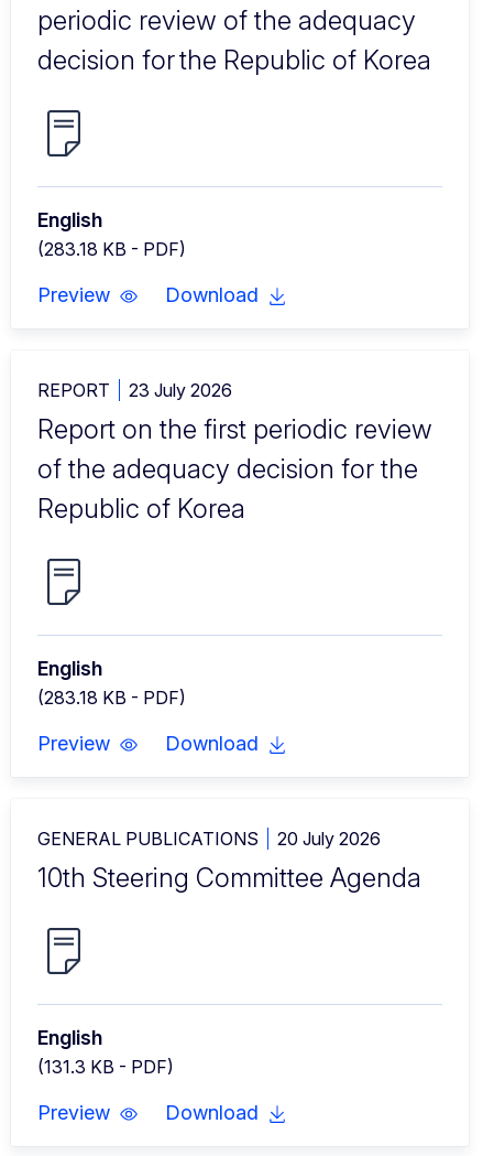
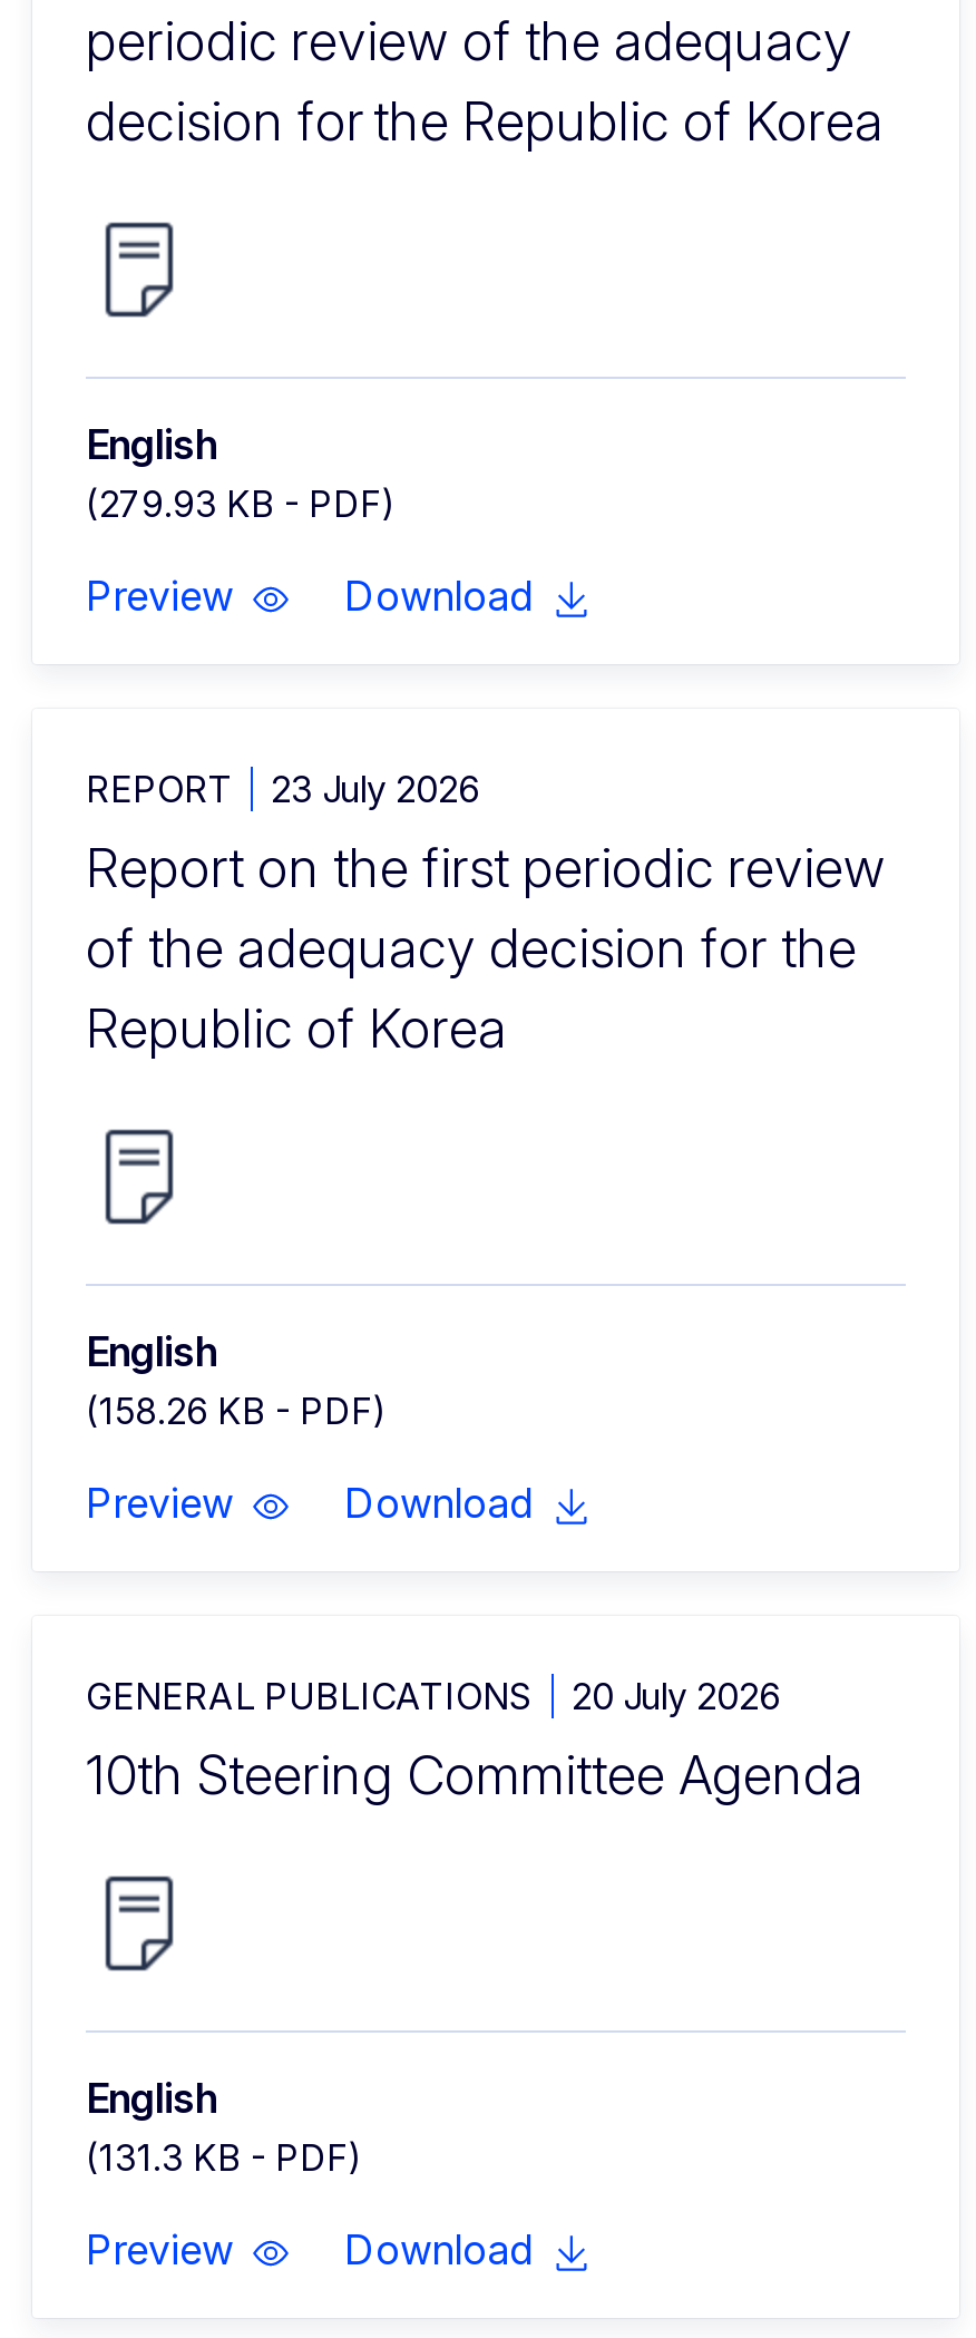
[37,238,186,261] (283.18 KB - PDF) -> [86,482,396,527] (279.93 KB - PDF)
[37,687,186,709] (283.18 KB - PDF) -> [86,1389,387,1434] (158.26 KB - PDF)

